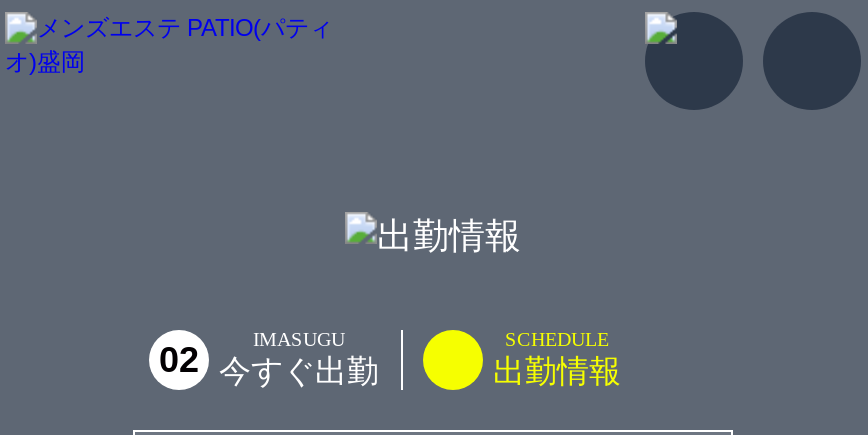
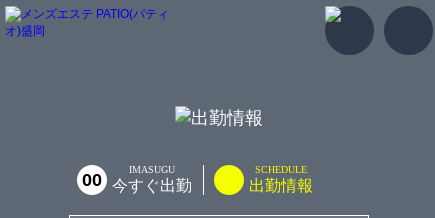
[159,340,379,388] 02 今すぐ出勤 -> [82,170,192,194] 00 今すぐ出勤

